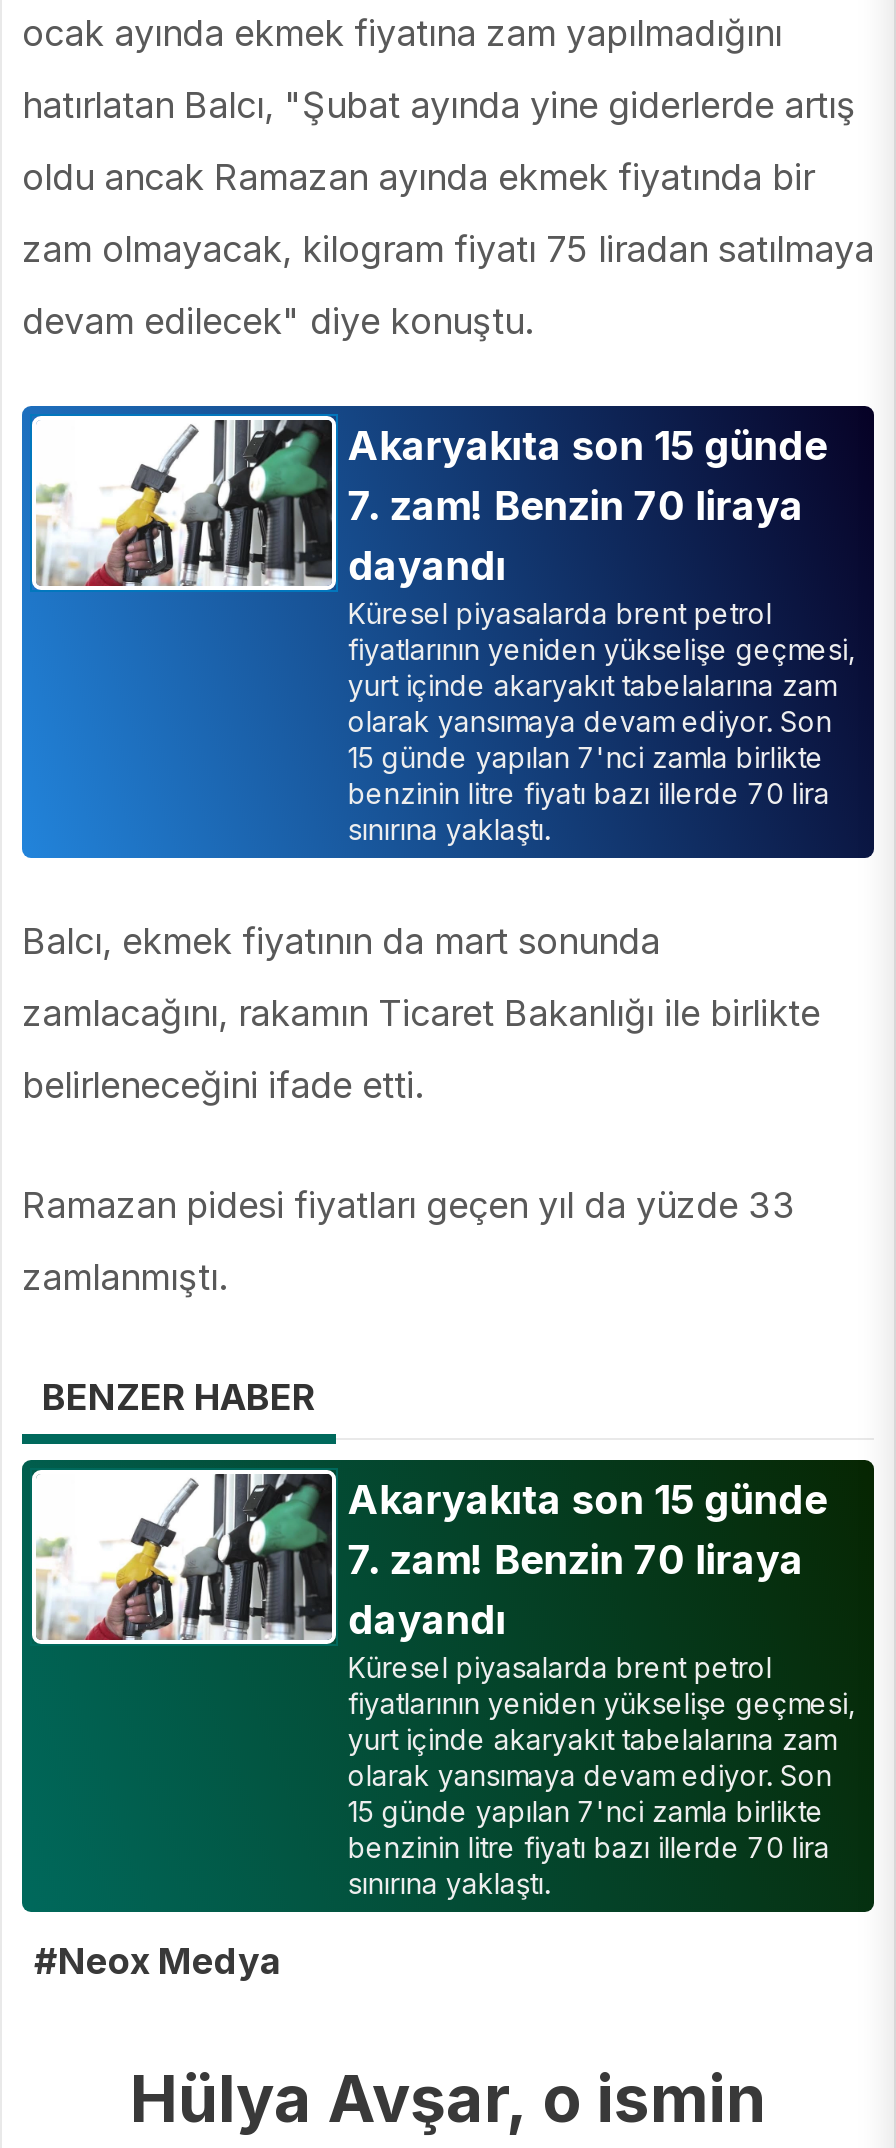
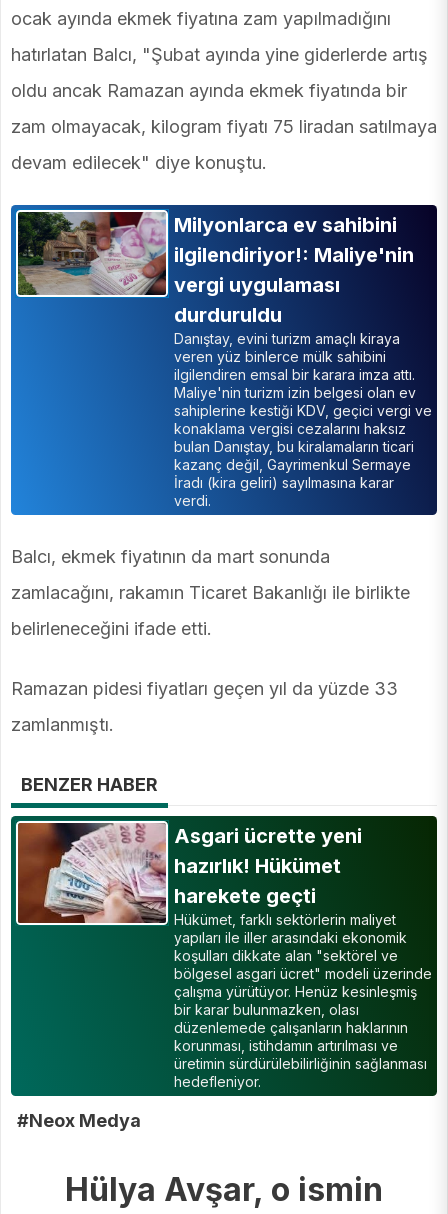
[34,418,856,846] [image] | Akaryakıta son 15 günde | 7. zam! Benzin 70 liraya | dayandı | Küresel piyasalarda brent petrol | fiyatlarının yeniden yükselişe geçmesi, | yurt içinde akaryakıt tabelalarına zam | olarak yansımaya devam ediyor. Son | 15 günde yapılan 7'nci zamla birlikte | benzinin litre fiyatı bazı illerde 70 lira | sınırına yaklaştı. -> [17,211,432,509] [image] | Milyonlarca ev sahibini | ilgilendiriyor!: Maliye'nin | vergi uygulaması | durduruldu | Danıştay, evini turizm amaçlı kiraya | veren yüz binlerce mülk sahibini | ilgilendiren emsal bir karara imza attı. | Maliye'nin turizm izin belgesi olan ev | sahiplerine kestiği KDV, geçici vergi ve | konaklama vergisi cezalarını haksız | bulan Danıştay, bu kiralamaların ticari | kazanç değil, Gayrimenkul Sermaye | İradı (kira geliri) sayılmasına karar | verdi.
[32,1472,856,1900] [image] | Akaryakıta son 15 günde | 7. zam! Benzin 70 liraya | dayandı | Küresel piyasalarda brent petrol | fiyatlarının yeniden yükselişe geçmesi, | yurt içinde akaryakıt tabelalarına zam | olarak yansımaya devam ediyor. Son | 15 günde yapılan 7'nci zamla birlikte | benzinin litre fiyatı bazı illerde 70 lira | sınırına yaklaştı. -> [16,822,432,1090] [image] | Asgari ücrette yeni | hazırlık! Hükümet | harekete geçti | Hükümet, farklı sektörlerin maliyet | yapıları ile iller arasındaki ekonomik | koşulları dikkate alan "sektörel ve | bölgesel asgari ücret" modeli üzerinde | çalışma yürütüyor. Henüz kesinleşmiş | bir karar bulunmazken, olası | düzenlemede çalışanların haklarının | korunması, istihdamın artırılması ve | üretimin sürdürülebilirliğinin sağlanması | hedefleniyor.

